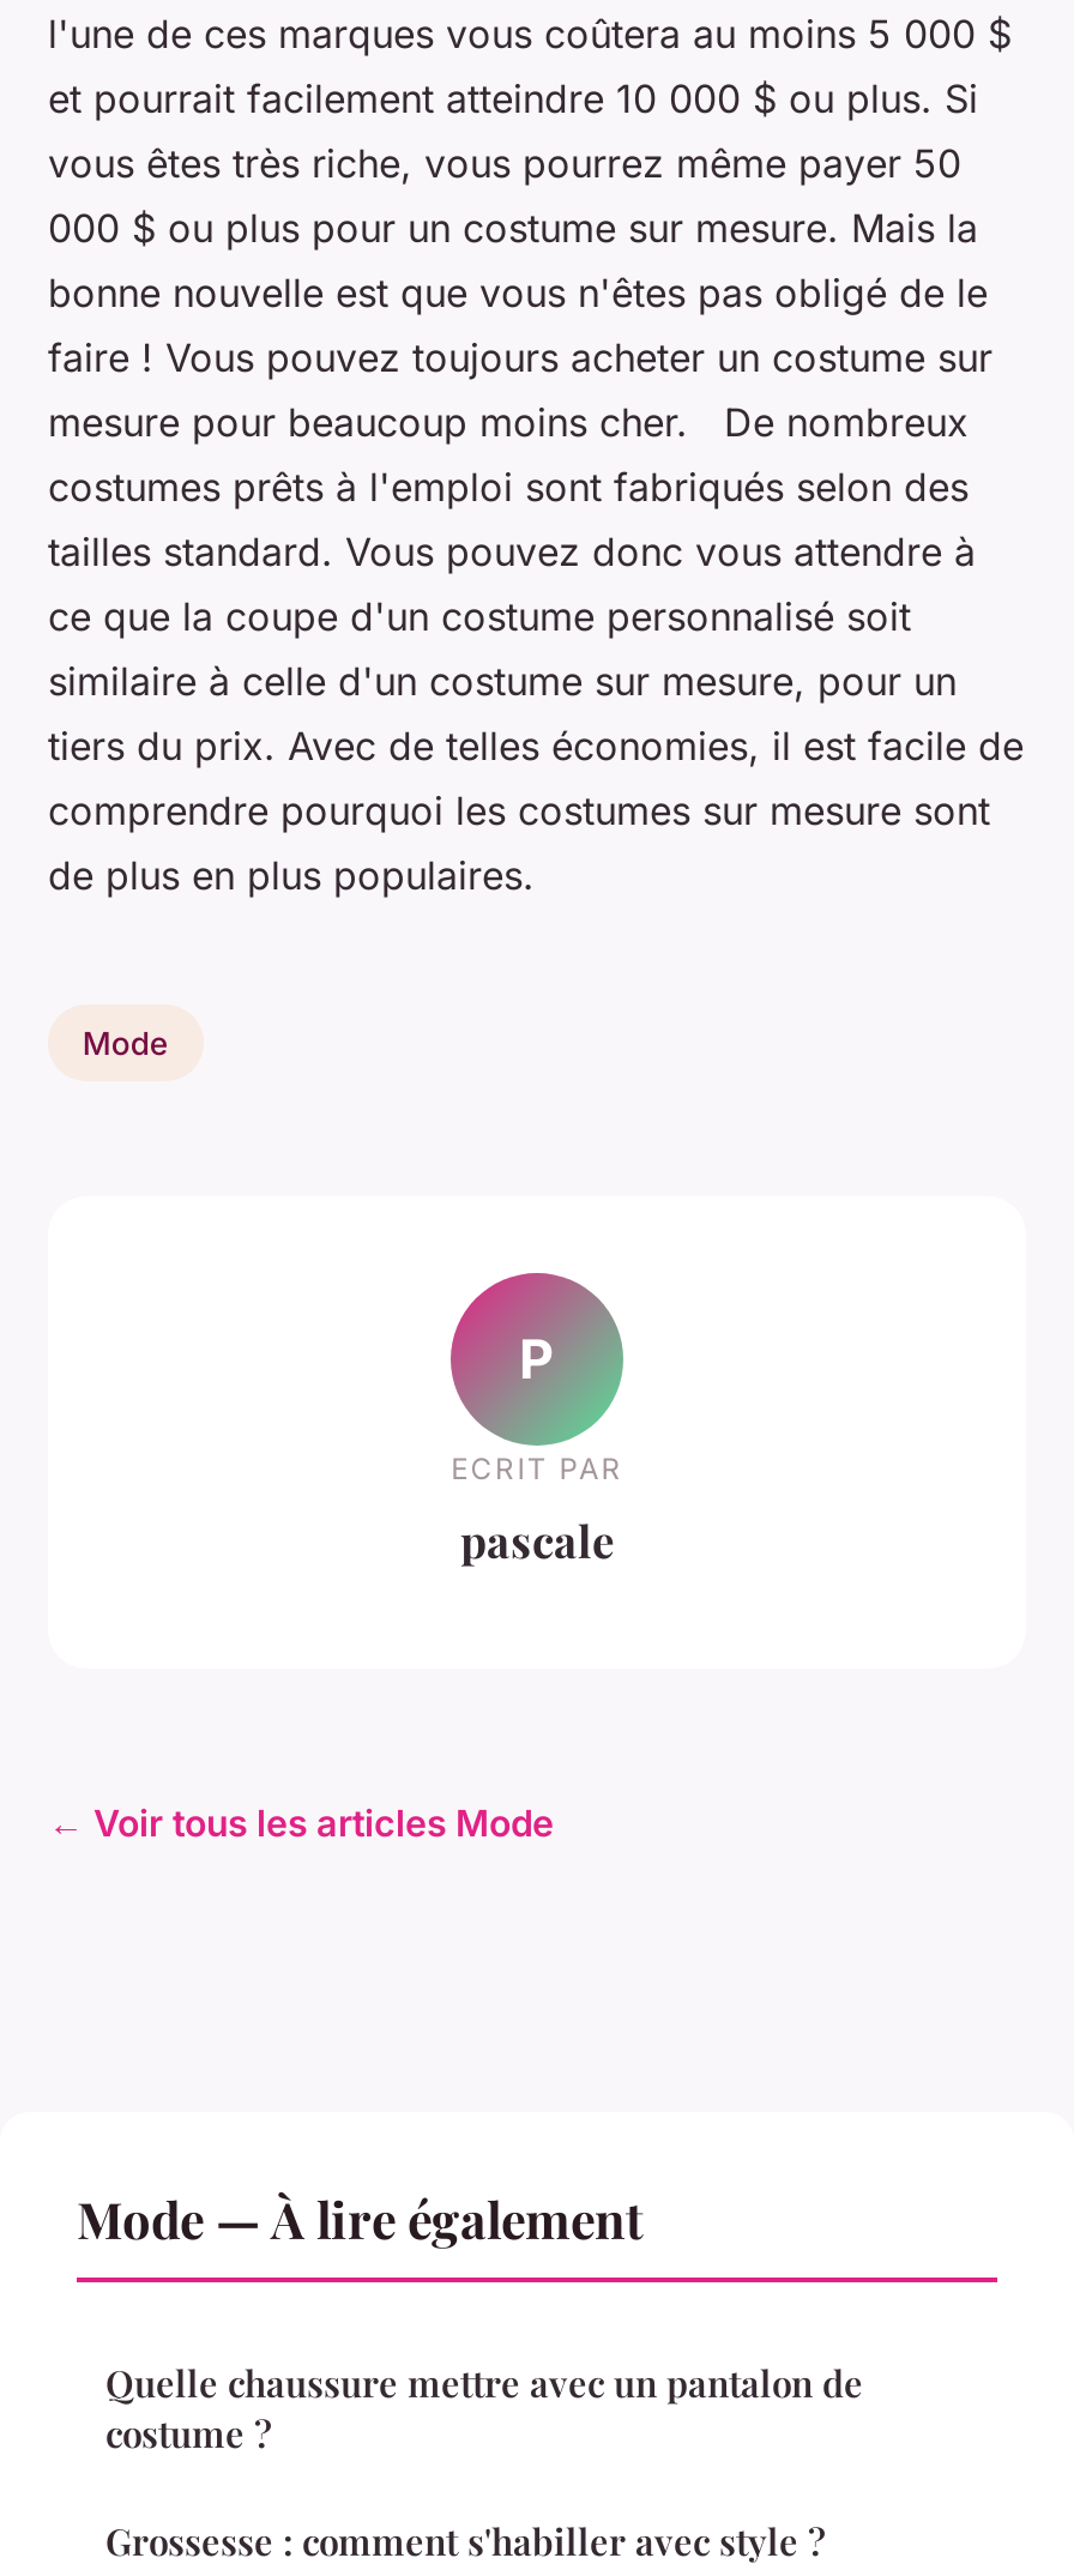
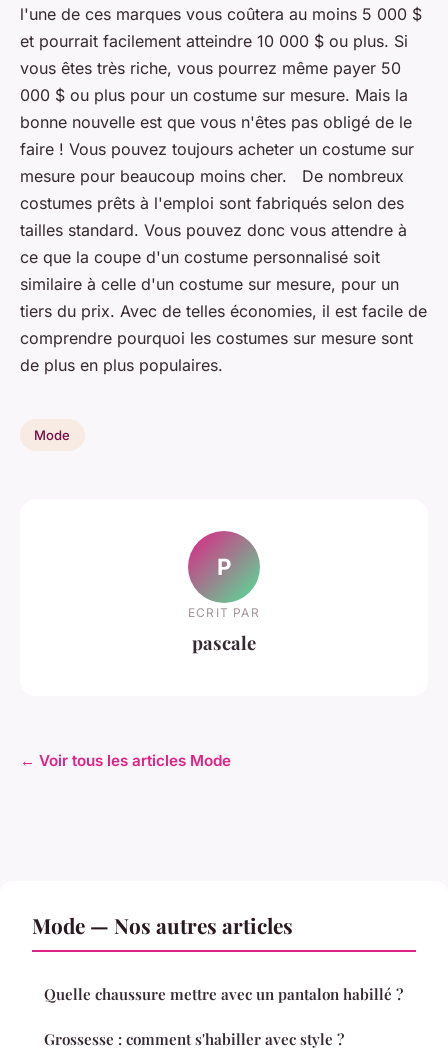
[77,2185,642,2252] Mode — À lire également -> [32,911,293,939] Mode — Nos autres articles
[105,2360,863,2458] Quelle chaussure mettre avec un pantalon de | costume ? -> [44,984,403,1004] Quelle chaussure mettre avec un pantalon habillé ?

